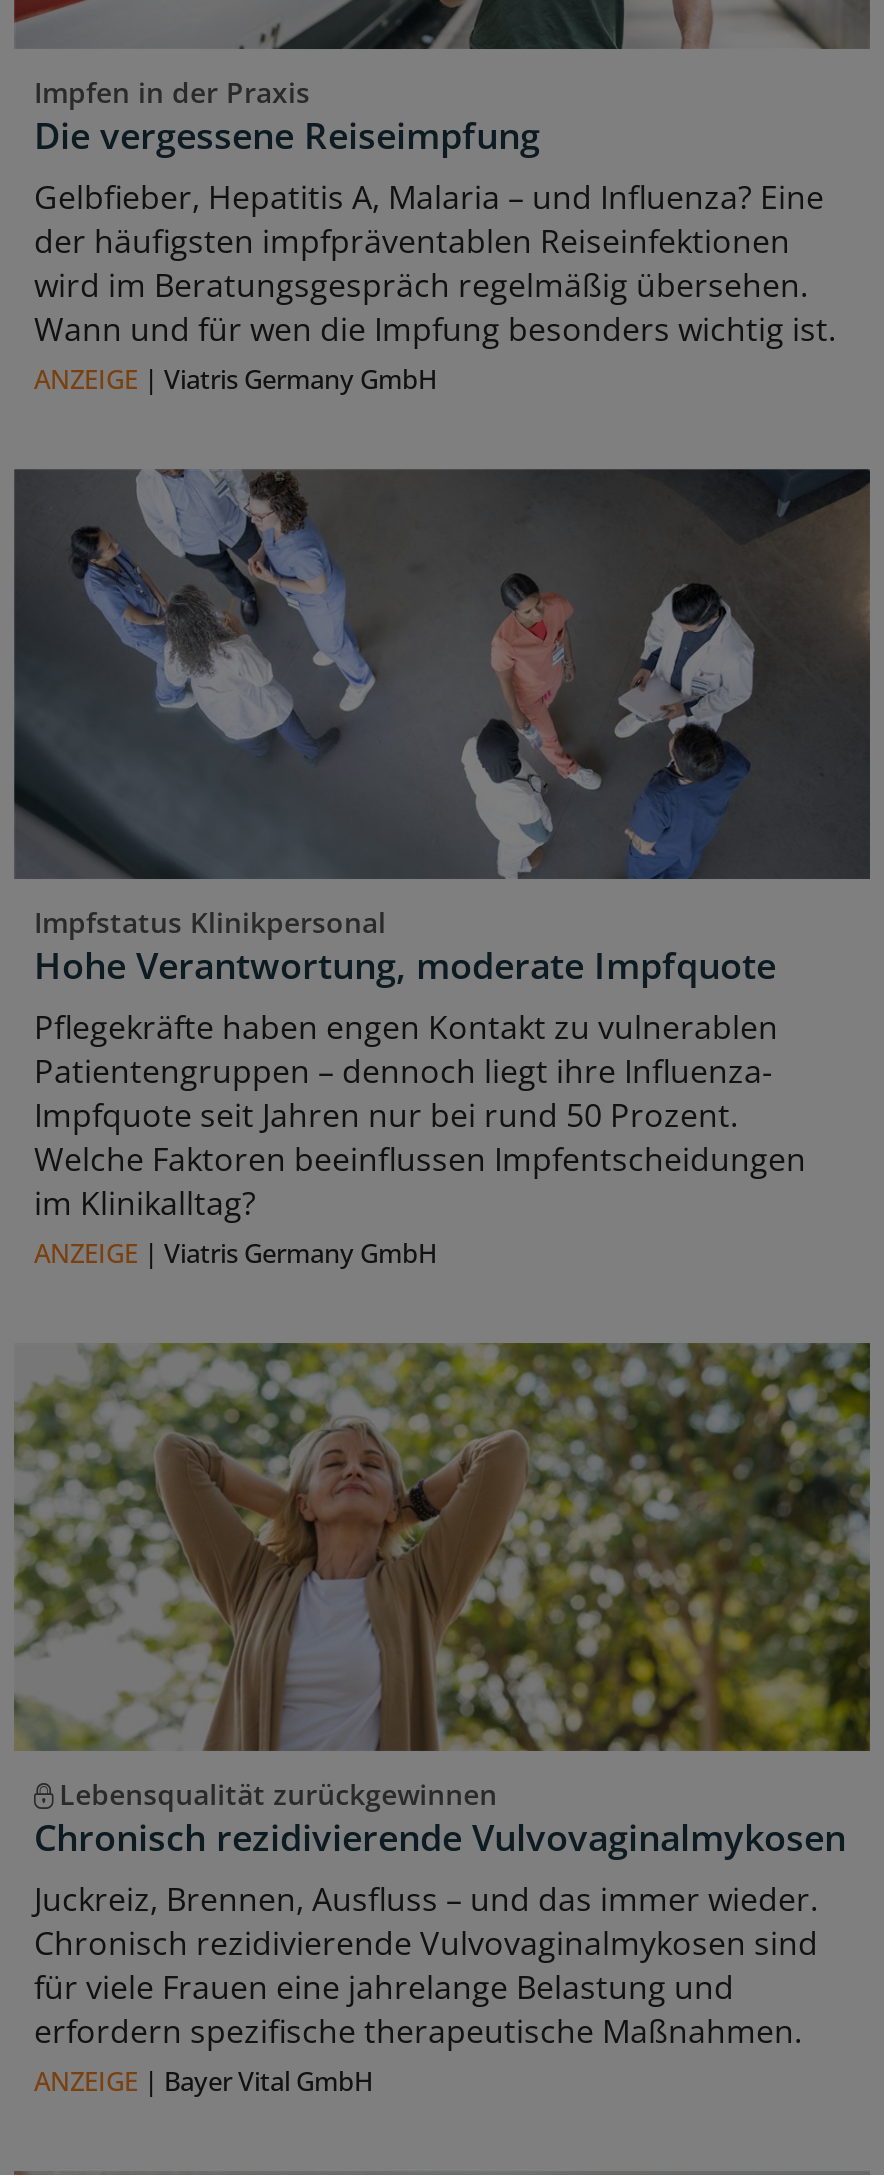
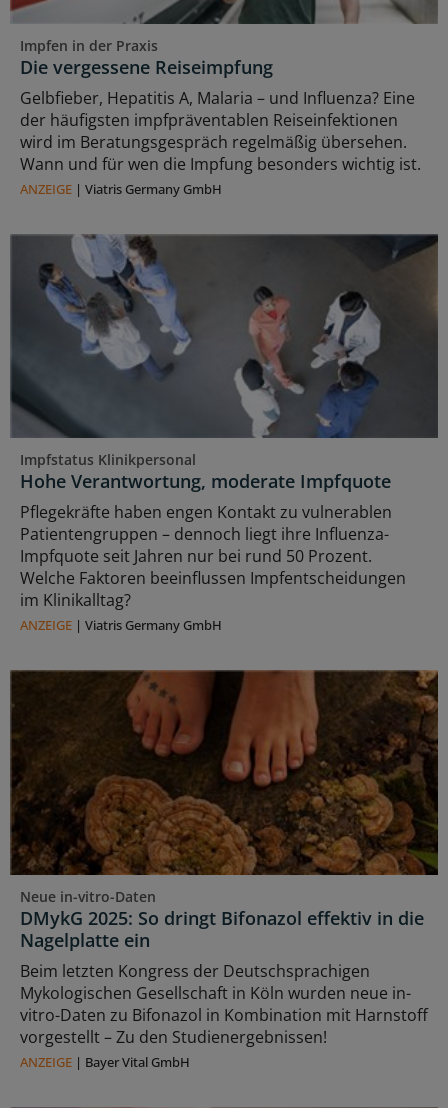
[14,1342,872,2053] [image] | Lebensqualität zurückgewinnen | Chronisch rezidivierende Vulvovaginalmykosen | Juckreiz, Brennen, Ausfluss – und das immer wieder. | Chronisch rezidivierende Vulvovaginalmykosen sind | für viele Frauen eine jahrelange Belastung und | erfordern spezifische therapeutische Maßnahmen. -> [9,669,439,1048] [image] | Neue in-vitro-Daten | DMykG 2025: So dringt Bifonazol effektiv in die | Nagelplatte ein | Beim letzten Kongress der Deutschsprachigen | Mykologischen Gesellschaft in Köln wurden neue in- | vitro-Daten zu Bifonazol in Kombination mit Harnstoff | vorgestellt – Zu den Studienergebnissen!

